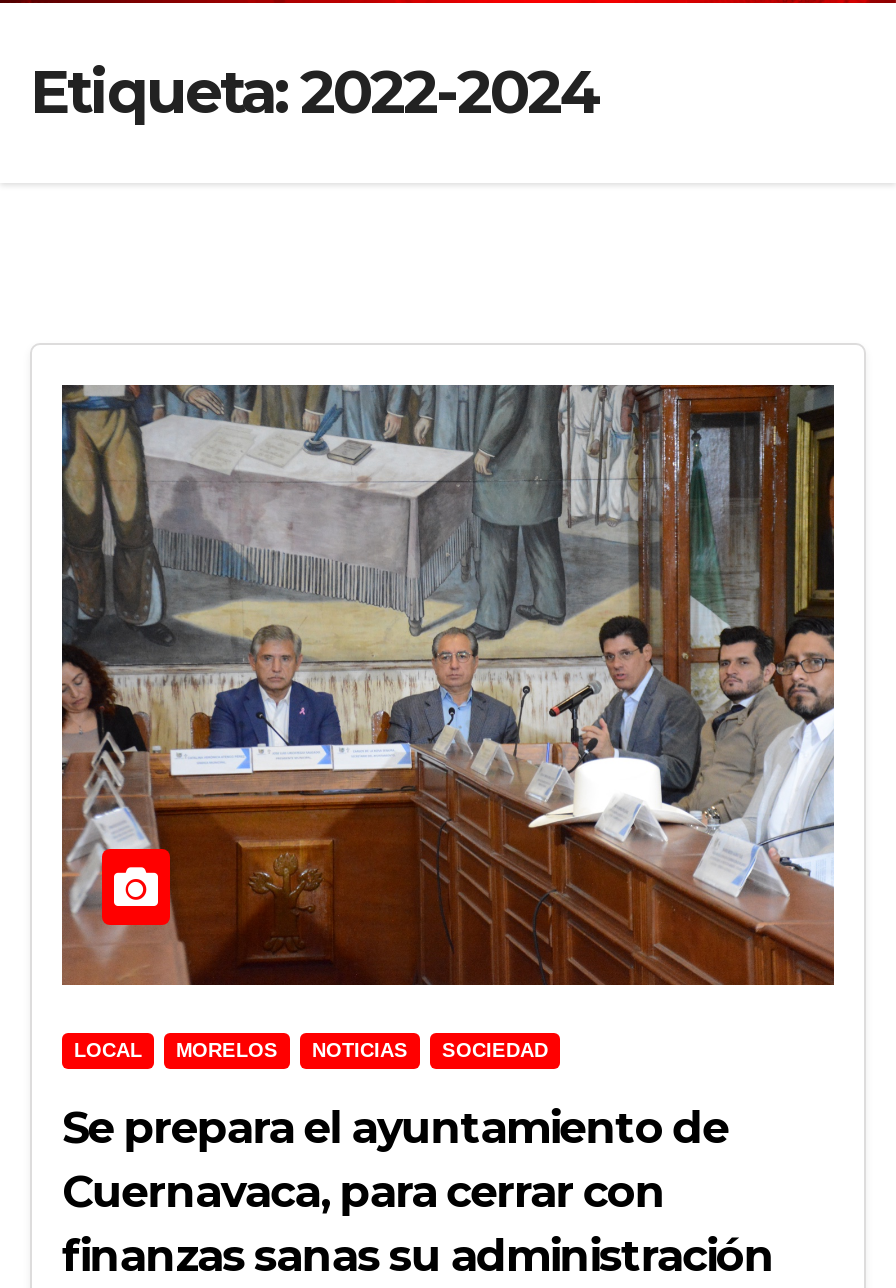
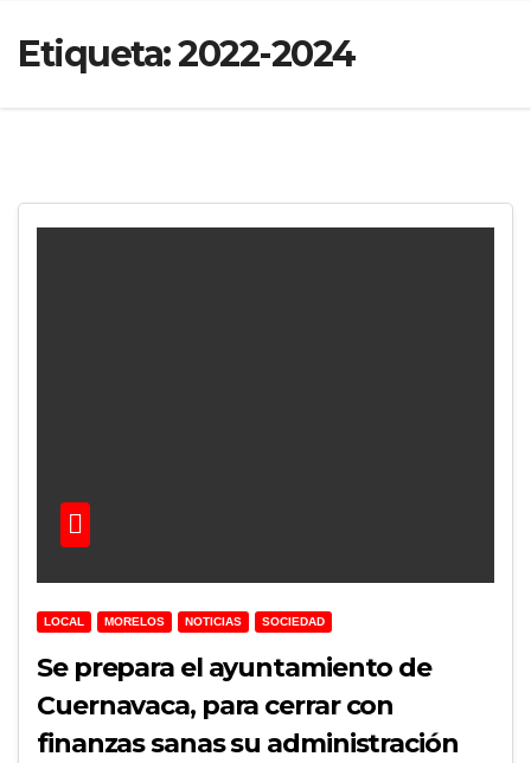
[60,382,836,988] [image] -> none

